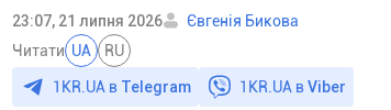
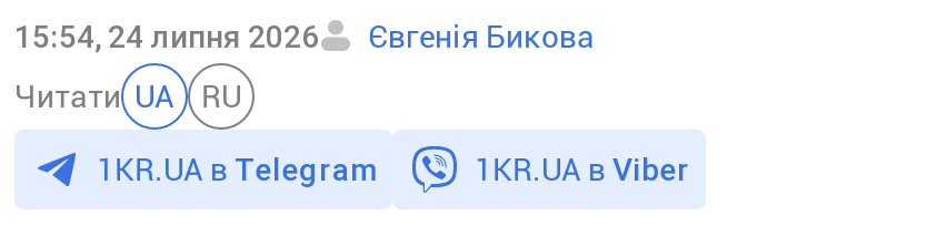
[12,12,299,29] 23:07, 21 липня 2026 Євгенія Бикова -> [14,18,595,53] 15:54, 24 липня 2026 Євгенія Бикова

